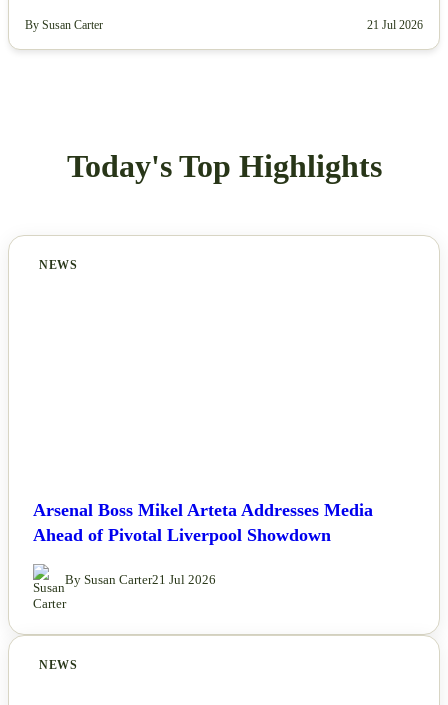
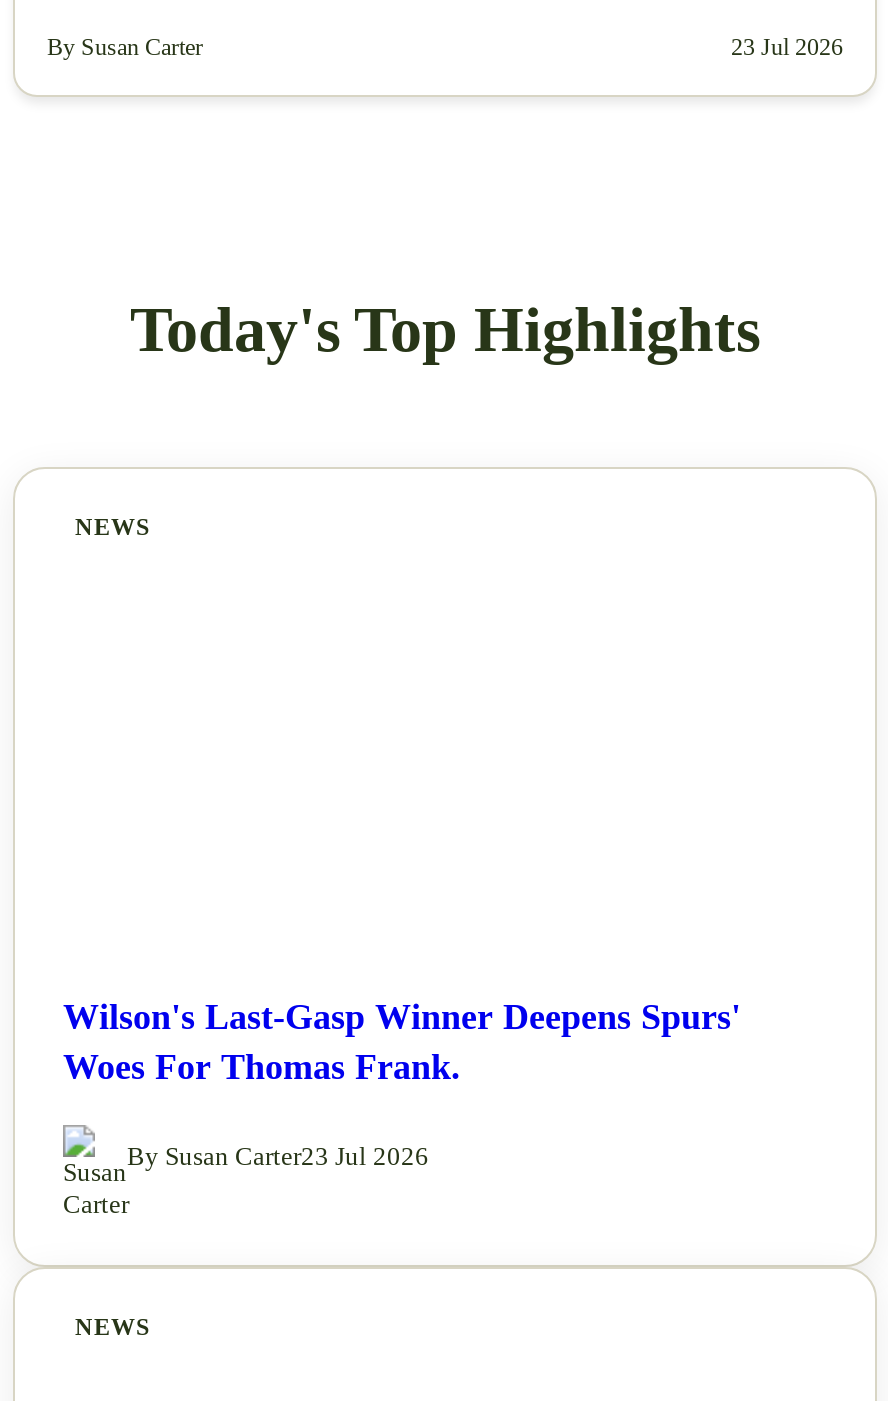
[367,18,423,32] 21 Jul 2026 -> [731,32,843,60] 23 Jul 2026
[33,500,373,545] Arsenal Boss Mikel Arteta Addresses Media | Ahead of Pivotal Liverpool Showdown -> [63,997,741,1087] Wilson's Last-Gasp Winner Deepens Spurs' | Woes For Thomas Frank.
[65,572,216,587] By Susan Carter21 Jul 2026 -> [127,1141,429,1171] By Susan Carter23 Jul 2026

